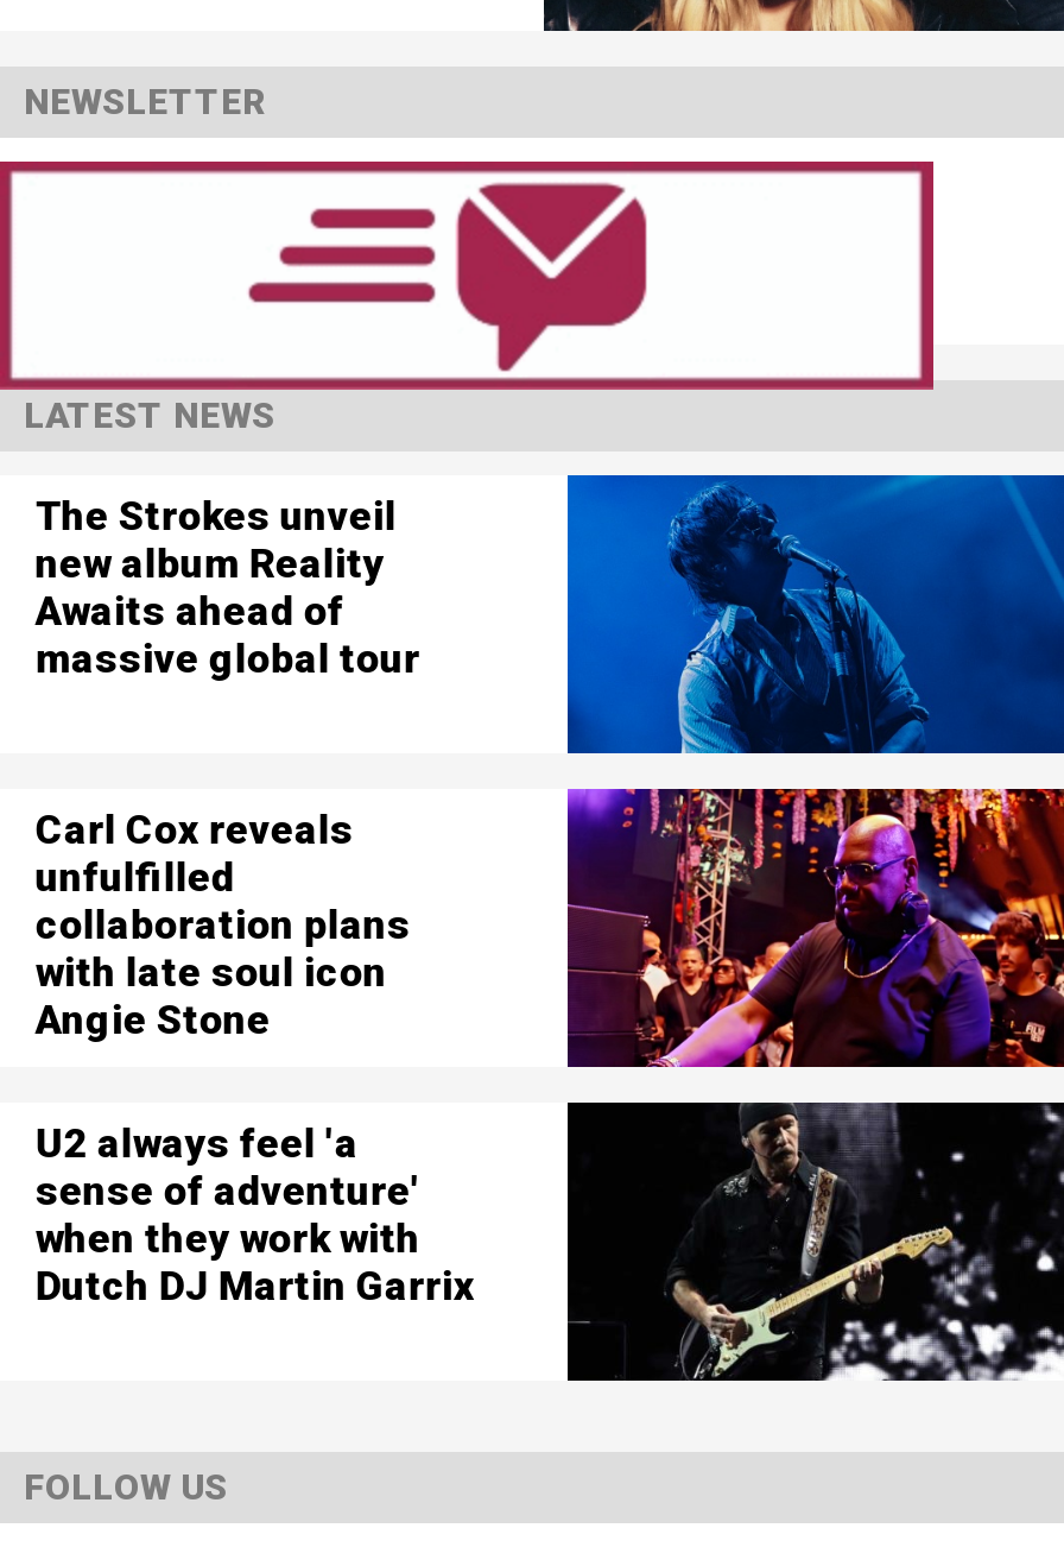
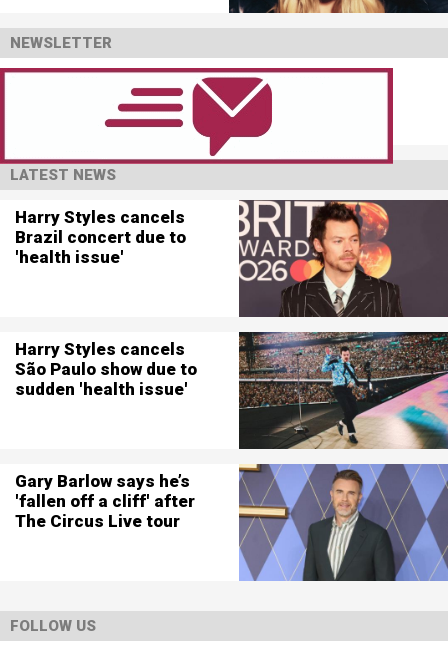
[565,473,1057,756] [image] -> [238,199,445,318] [image]
[35,491,420,681] The Strokes unveil | new album Reality | Awaits ahead of | massive global tour -> [15,207,186,267] Harry Styles cancels | Brazil concert due to | 'health issue'
[565,787,1057,1069] [image] -> [238,331,445,450] [image]
[35,805,411,1043] Carl Cox reveals | unfulfilled | collaboration plans | with late soul icon | Angie Stone -> [15,339,197,399] Harry Styles cancels | São Paulo show due to | sudden 'health issue'
[565,1100,1057,1383] [image] -> [238,463,445,582] [image]
[35,1119,475,1309] U2 always feel 'a | sense of adventure' | when they work with | Dutch DJ Martin Garrix -> [15,471,195,531] Gary Barlow says he’s | 'fallen off a cliff' after | The Circus Live tour

